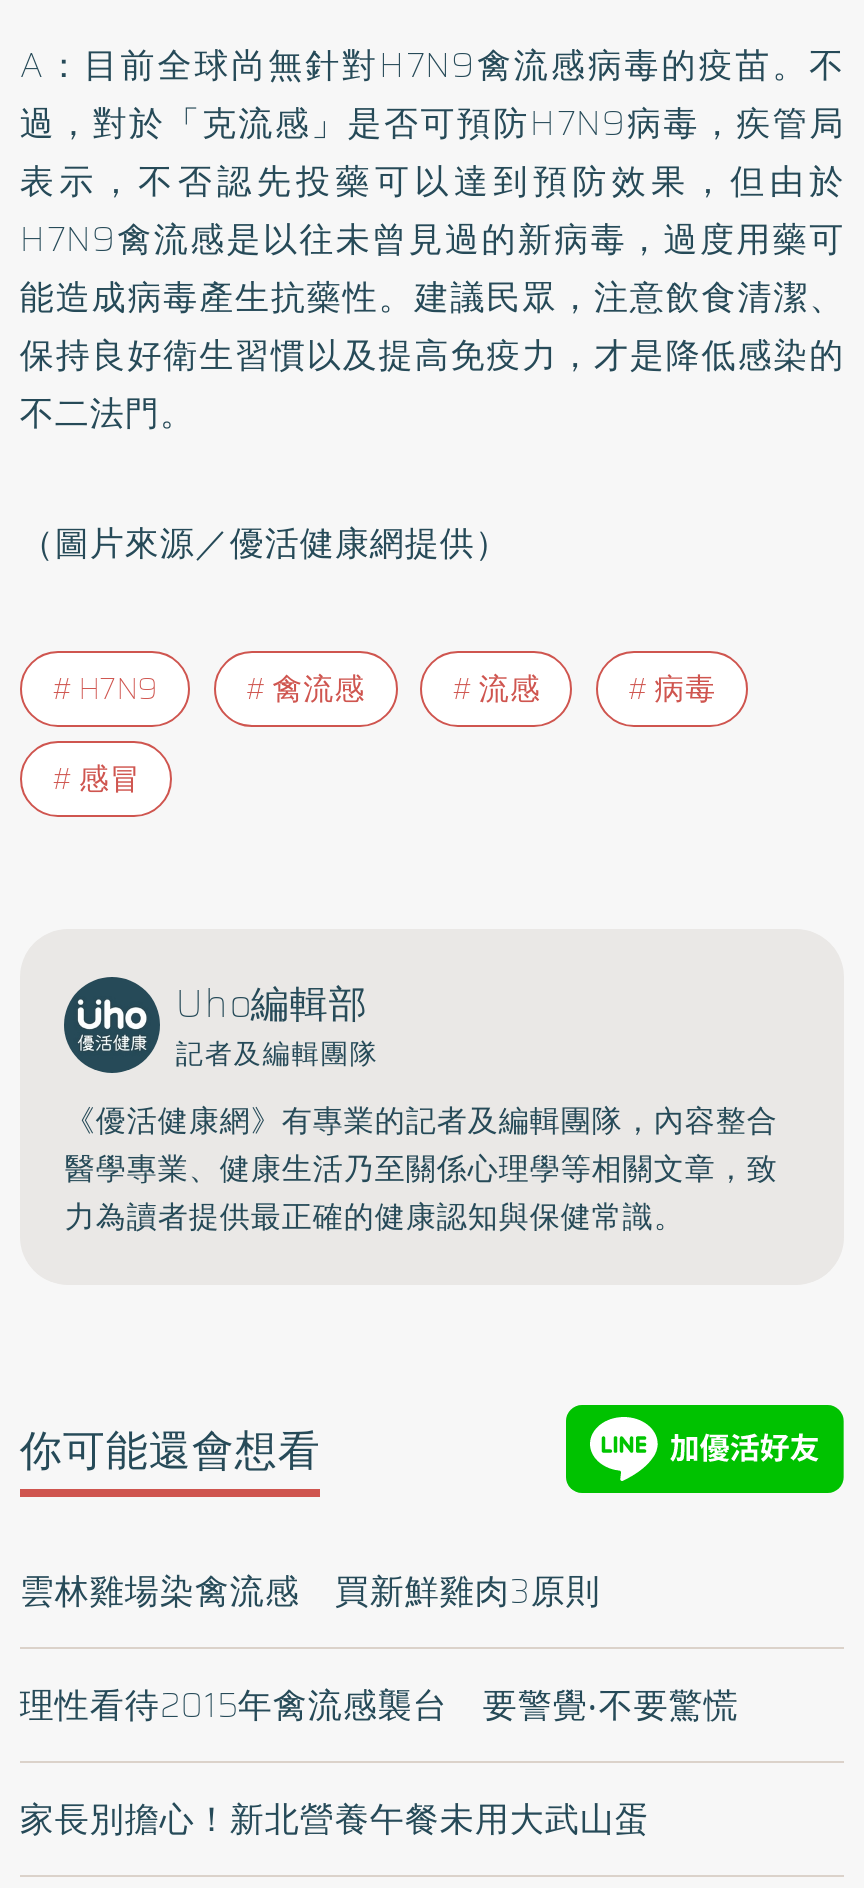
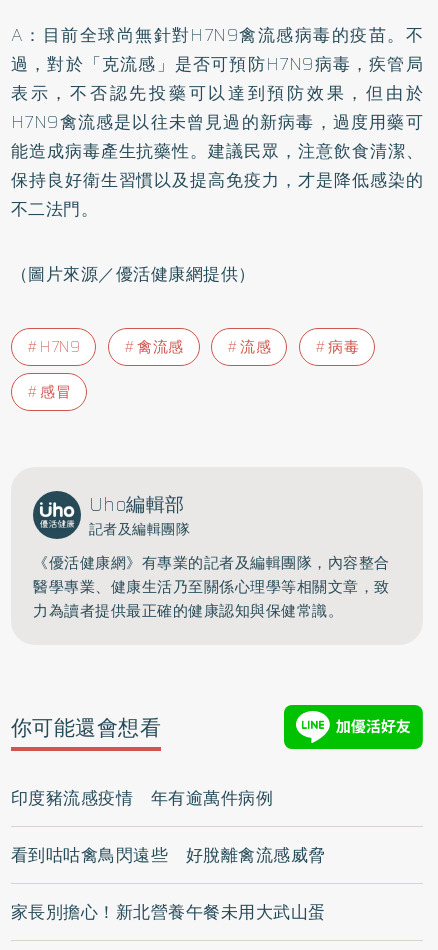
[20,1566,601,1618] 雲林雞場染禽流感 買新鮮雞肉3原則 -> [11,785,273,811] 印度豬流感疫情 年有逾萬件病例
[20,1680,739,1732] 理性看待2015年禽流感襲台 要警覺‧不要驚慌 -> [11,842,326,868] 看到咕咕禽鳥閃遠些 好脫離禽流感威脅

